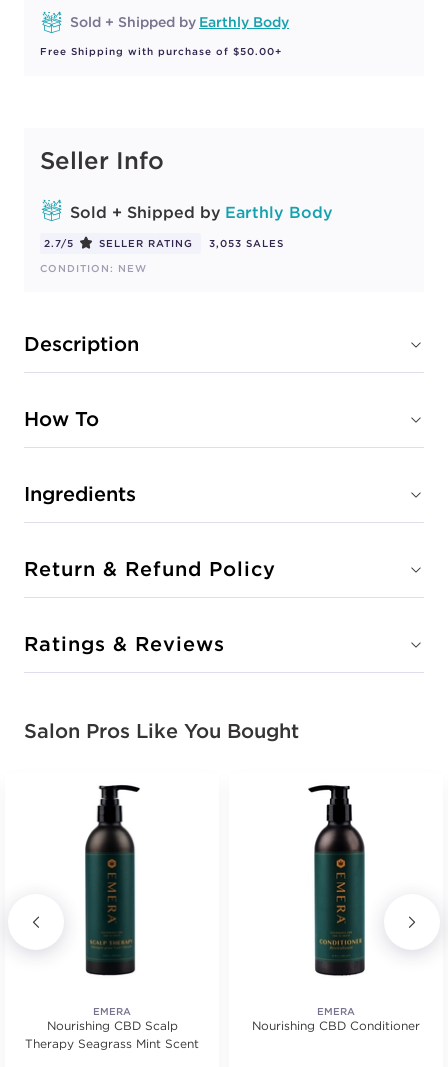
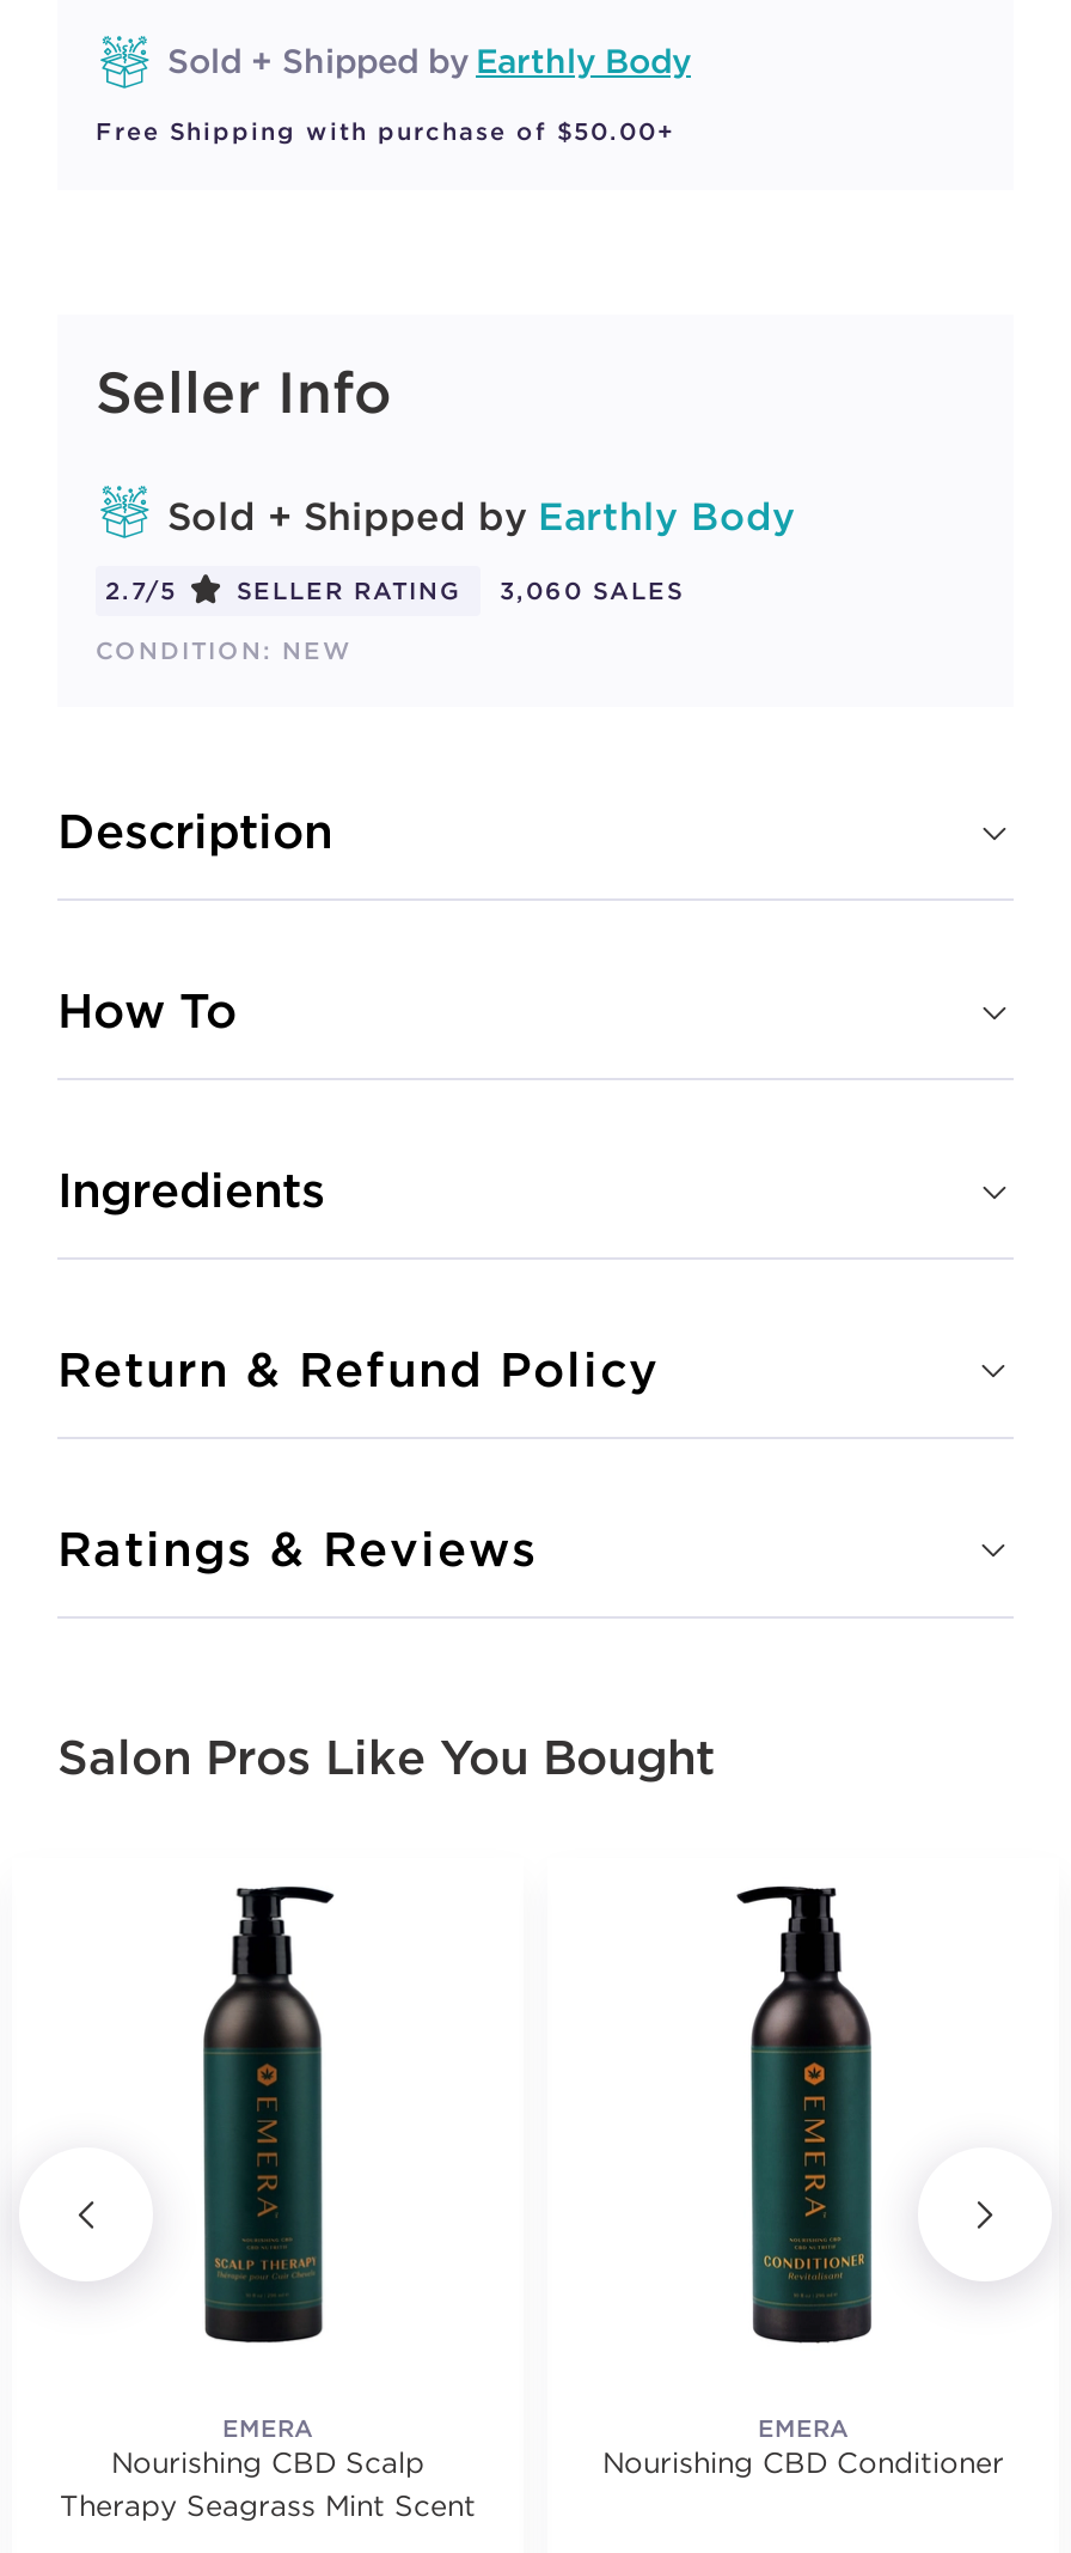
[44,237,284,250] 2.7/5 SELLER RATING 3,053 SALES -> [105,575,684,607] 2.7/5 SELLER RATING 3,060 SALES

